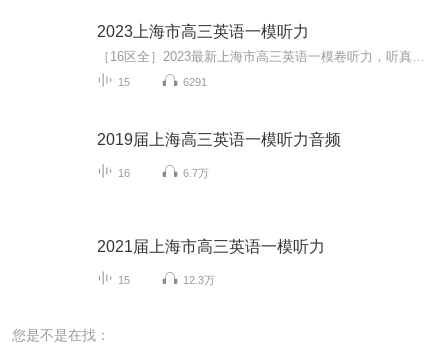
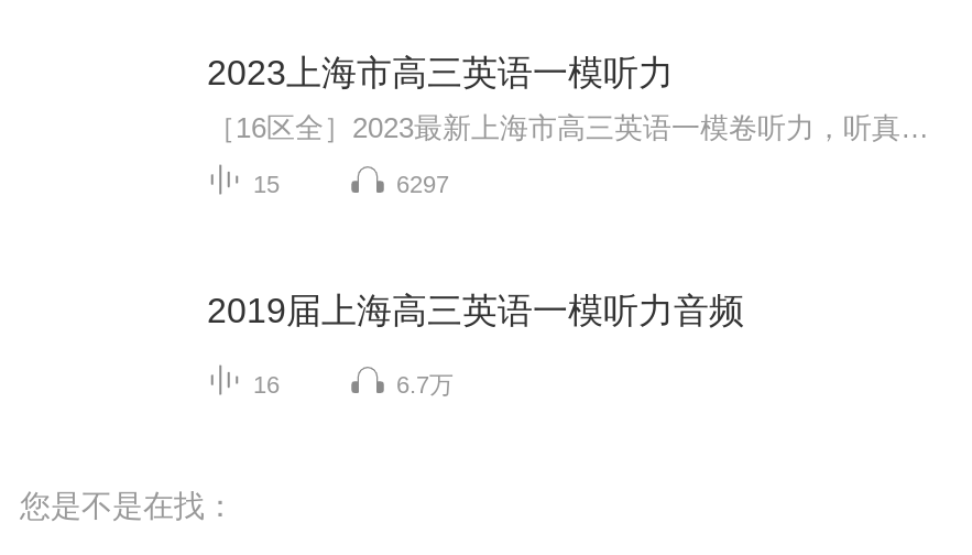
[183,76,207,88] 6291 -> [396,170,449,197] 6297
[97,238,325,286] 2021届上海市高三英语一模听力 | 15 | 12.3万 -> none

